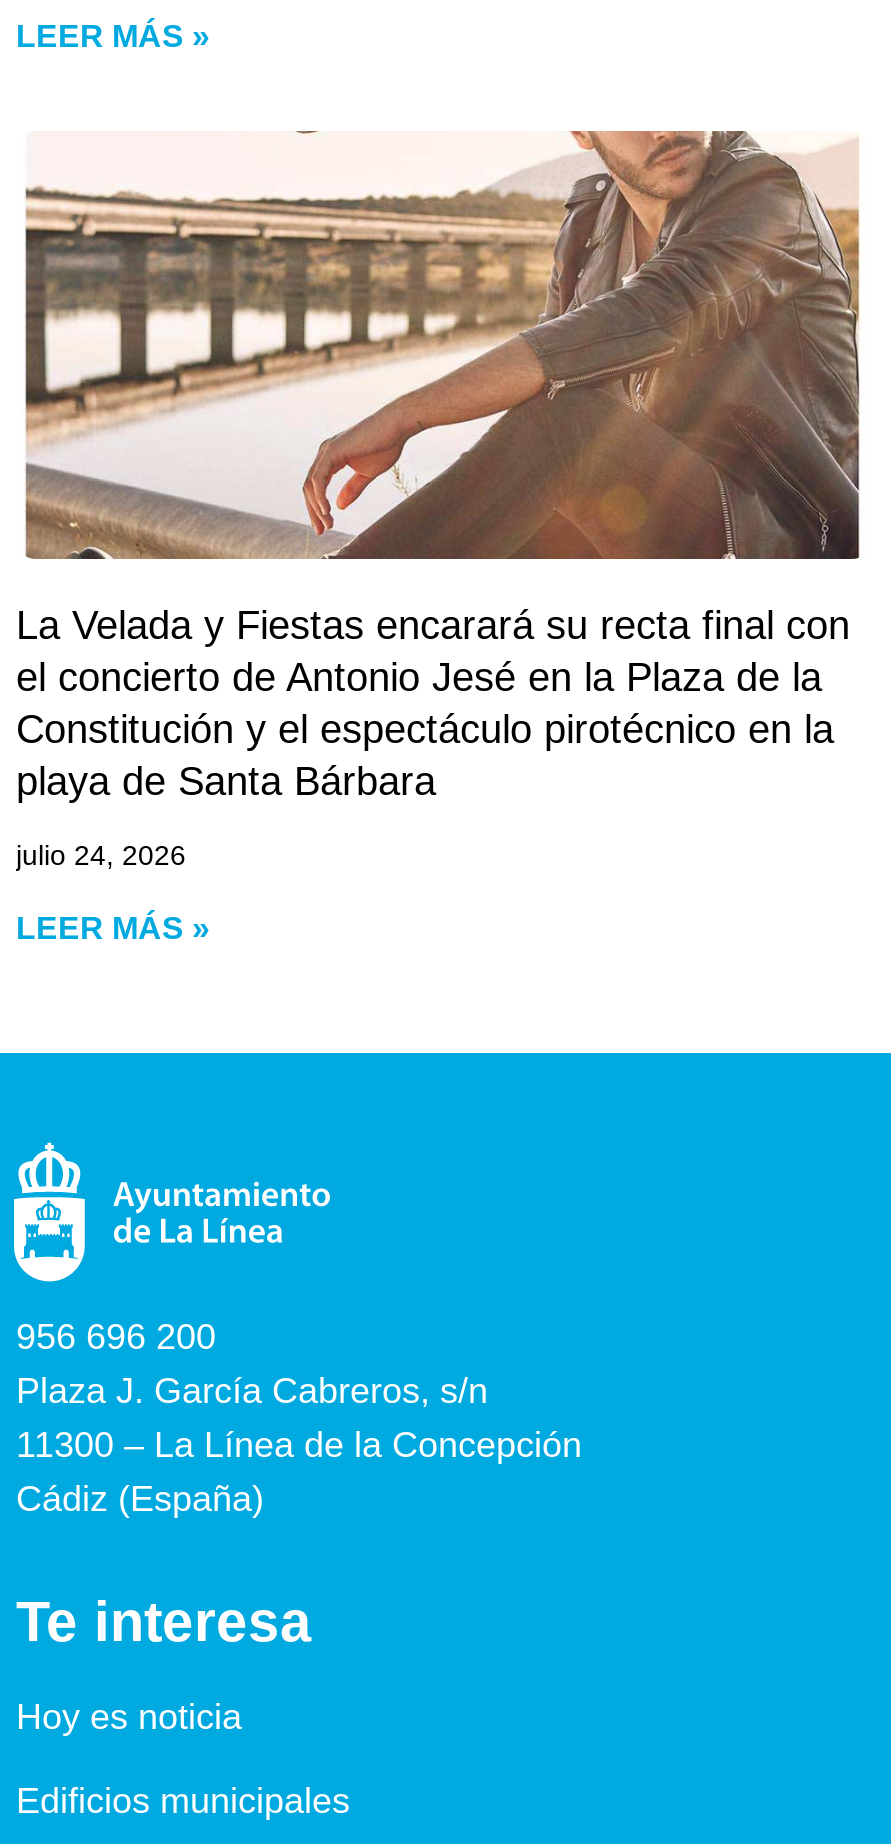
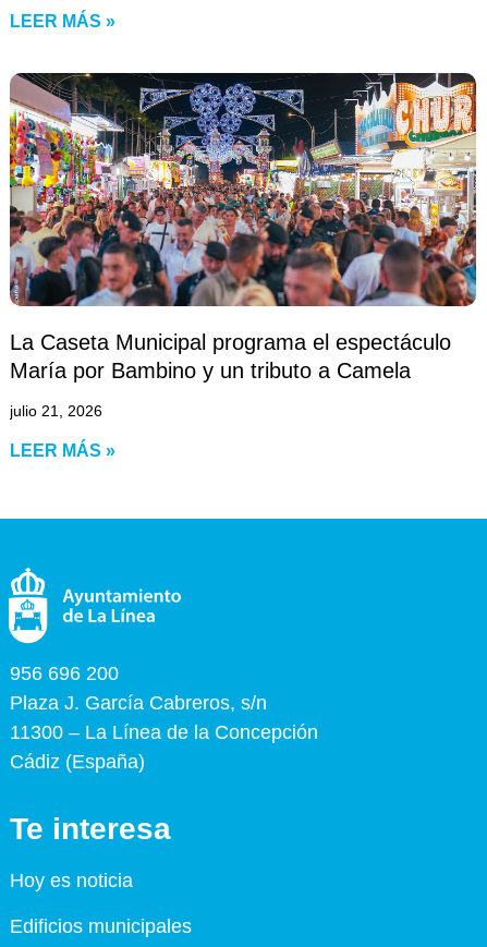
[16,129,872,561] [image] -> [9,72,477,265] [image]
[16,602,850,802] La Velada y Fiestas encarará su recta final con | el concierto de Antonio Jesé en la Plaza de la | Constitución y el espectáculo pirotécnico en la | playa de Santa Bárbara -> [10,330,451,382] La Caseta Municipal programa el espectáculo | María por Bambino y un tributo a Camela
[16,838,186,870] julio 24, 2026 -> [10,402,102,419] julio 21, 2026

